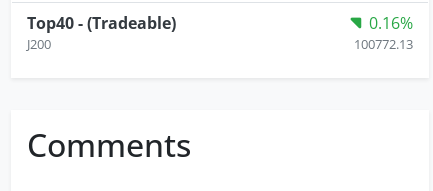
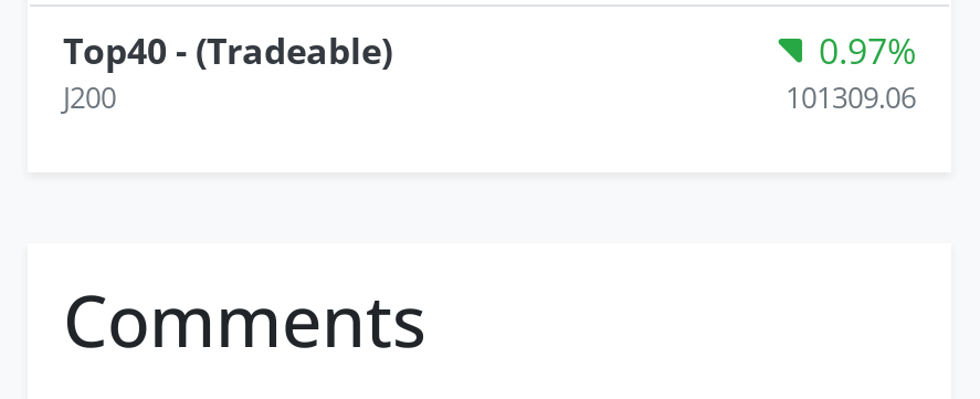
[365,12,413,34] 0.16% -> [810,26,916,75] 0.97%
[354,35,413,53] 100772.13 -> [786,77,916,117] 101309.06

